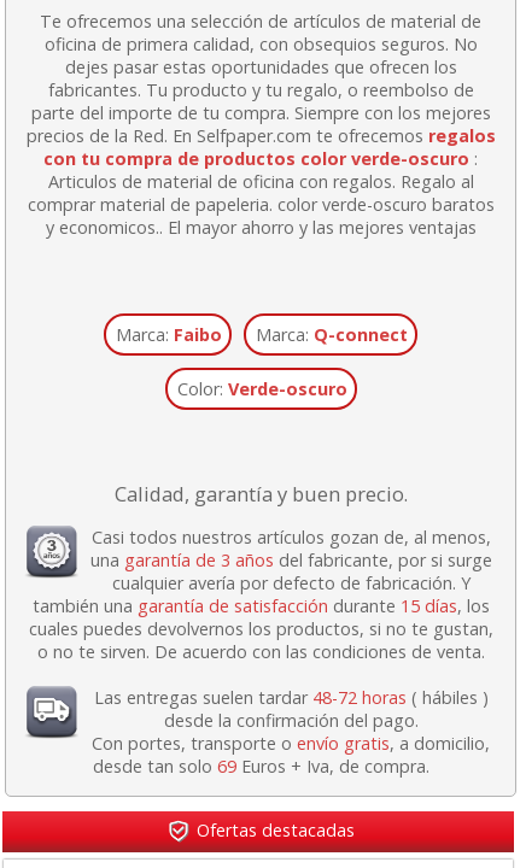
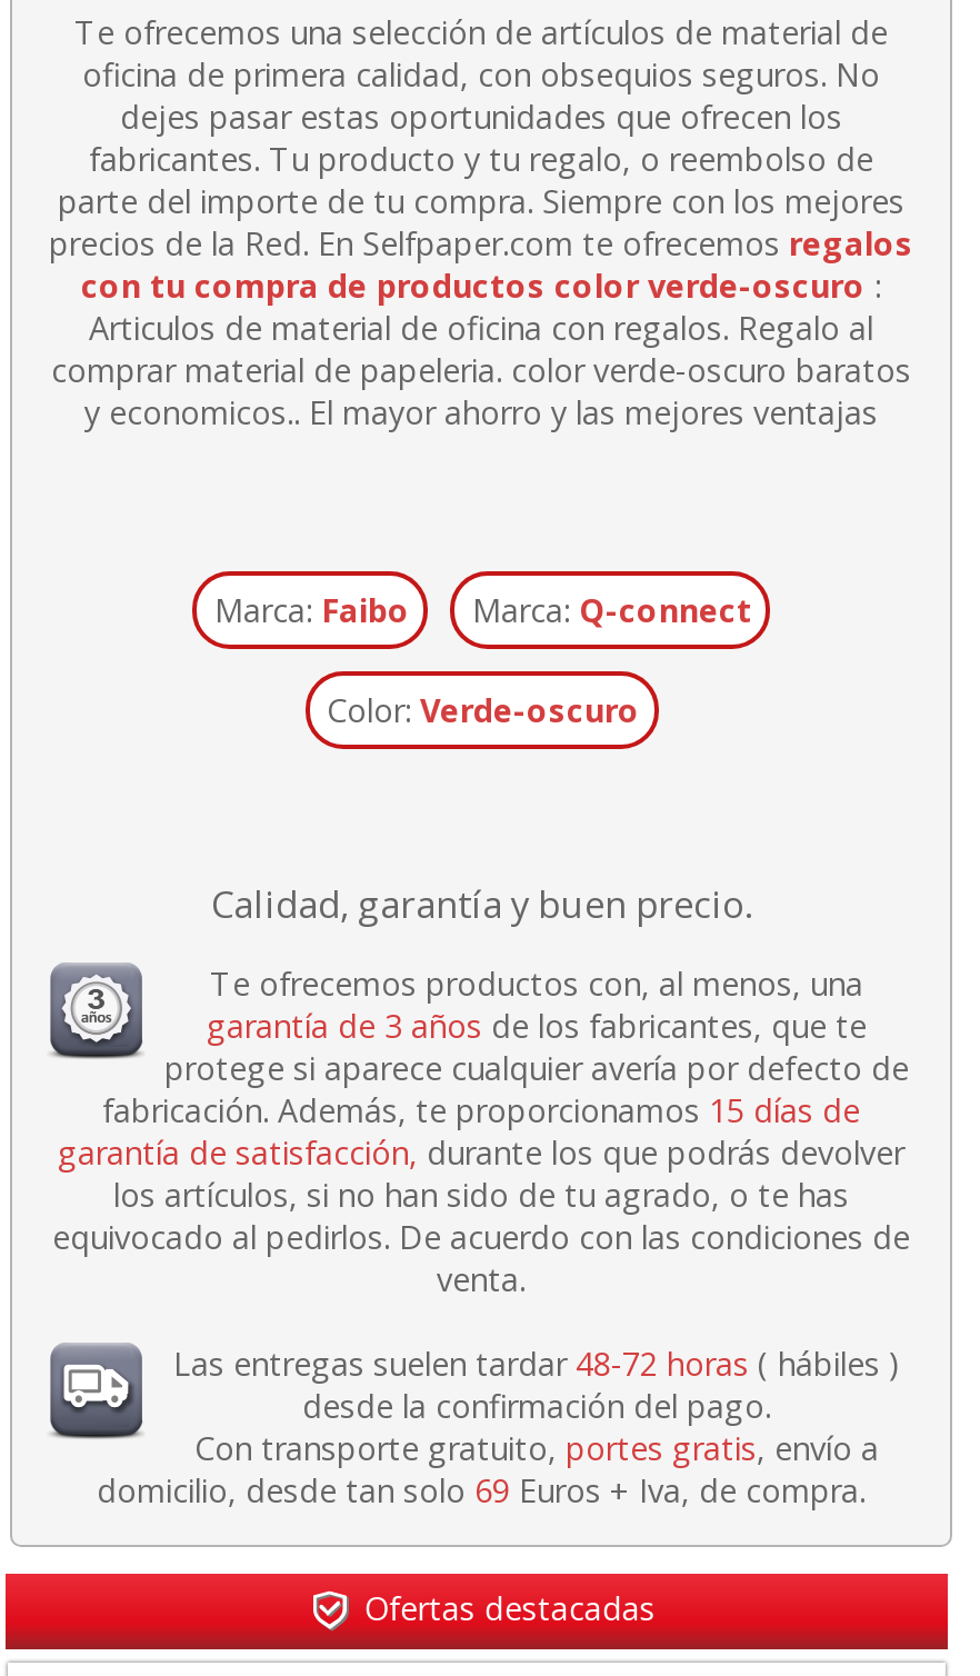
[28,526,493,663] Casi todos nuestros artículos gozan de, al menos, | una garantía de 3 años del fabricante, por si surge | cualquier avería por defecto de fabricación. Y | también una garantía de satisfacción durante 15 días, los | cuales puedes devolvernos los productos, si no te gustan, | o no te sirven. De acuerdo con las condiciones de venta. -> [52,962,910,1300] Te ofrecemos productos con, al menos, una | garantía de 3 años de los fabricantes, que te | protege si aparece cualquier avería por defecto de | fabricación. Además, te proporcionamos 15 días de | garantía de satisfacción, durante los que podrás devolver | los artículos, si no han sido de tu agrado, o te has | equivocado al pedirlos. De acuerdo con las condiciones de | venta.
[92,732,490,777] Con portes, transporte o envío gratis, a domicilio, | desde tan solo 69 Euros + Iva, de compra. -> [97,1427,879,1511] Con transporte gratuito, portes gratis, envío a | domicilio, desde tan solo 69 Euros + Iva, de compra.

